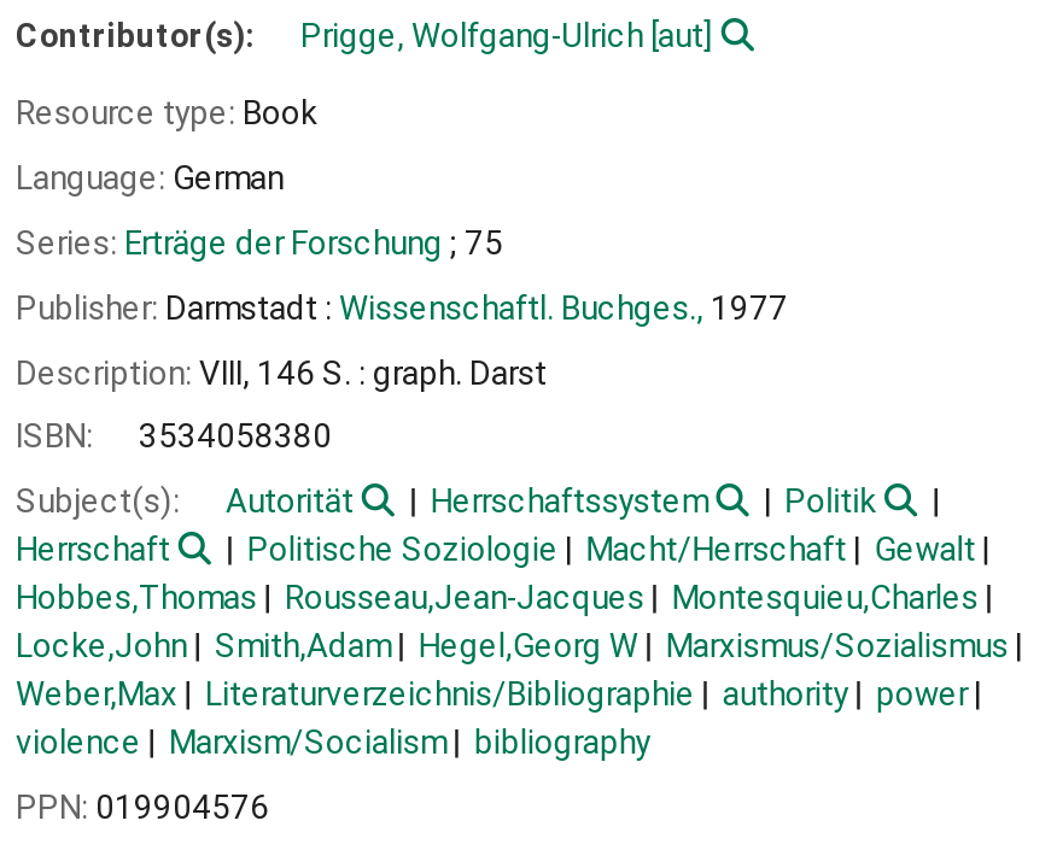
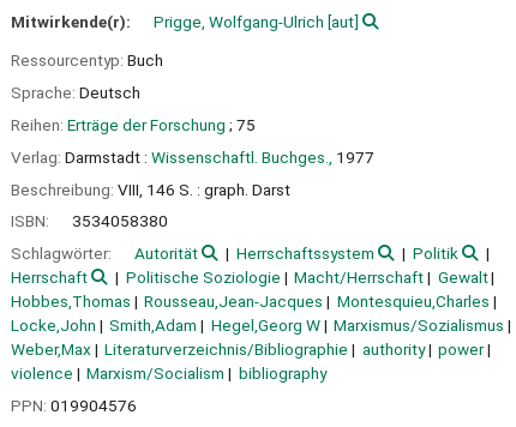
[16,14,262,53] Contributor(s): -> [11,11,134,31] Mitwirkende(r):
[16,94,317,132] Resource type: Book -> [11,51,163,70] Ressourcentyp: Buch
[16,158,284,197] Language: German -> [11,83,140,102] Sprache: Deutsch
[16,223,503,261] Series: Erträge der Forschung; 75 -> [11,115,256,134] Reihen: Erträge der Forschung; 75
[16,287,788,326] Publisher: Darmstadt : Wissenschaftl. Buchges., 1977 -> [11,147,374,166] Verlag: Darmstadt : Wissenschaftl. Buchges., 1977
[16,352,547,391] Description: VIII, 146 S. : graph. Darst -> [11,179,290,199] Beschreibung: VIII, 146 S. : graph. Darst
[16,481,187,520] Subject(s): -> [11,244,115,263] Schlagwörter:

